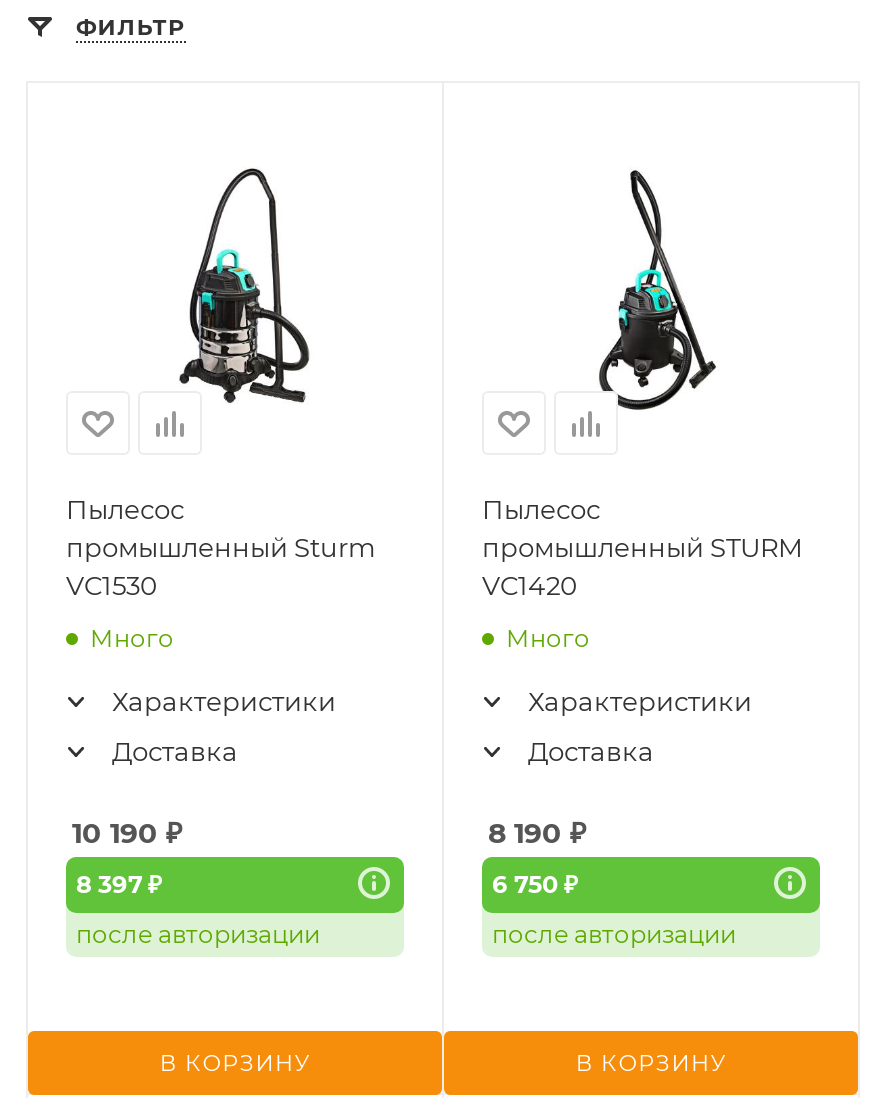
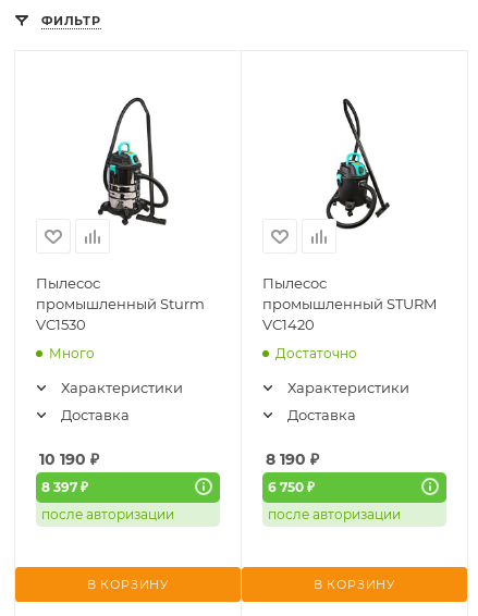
[506,623,590,653] Много -> [275,345,357,361] Достаточно

